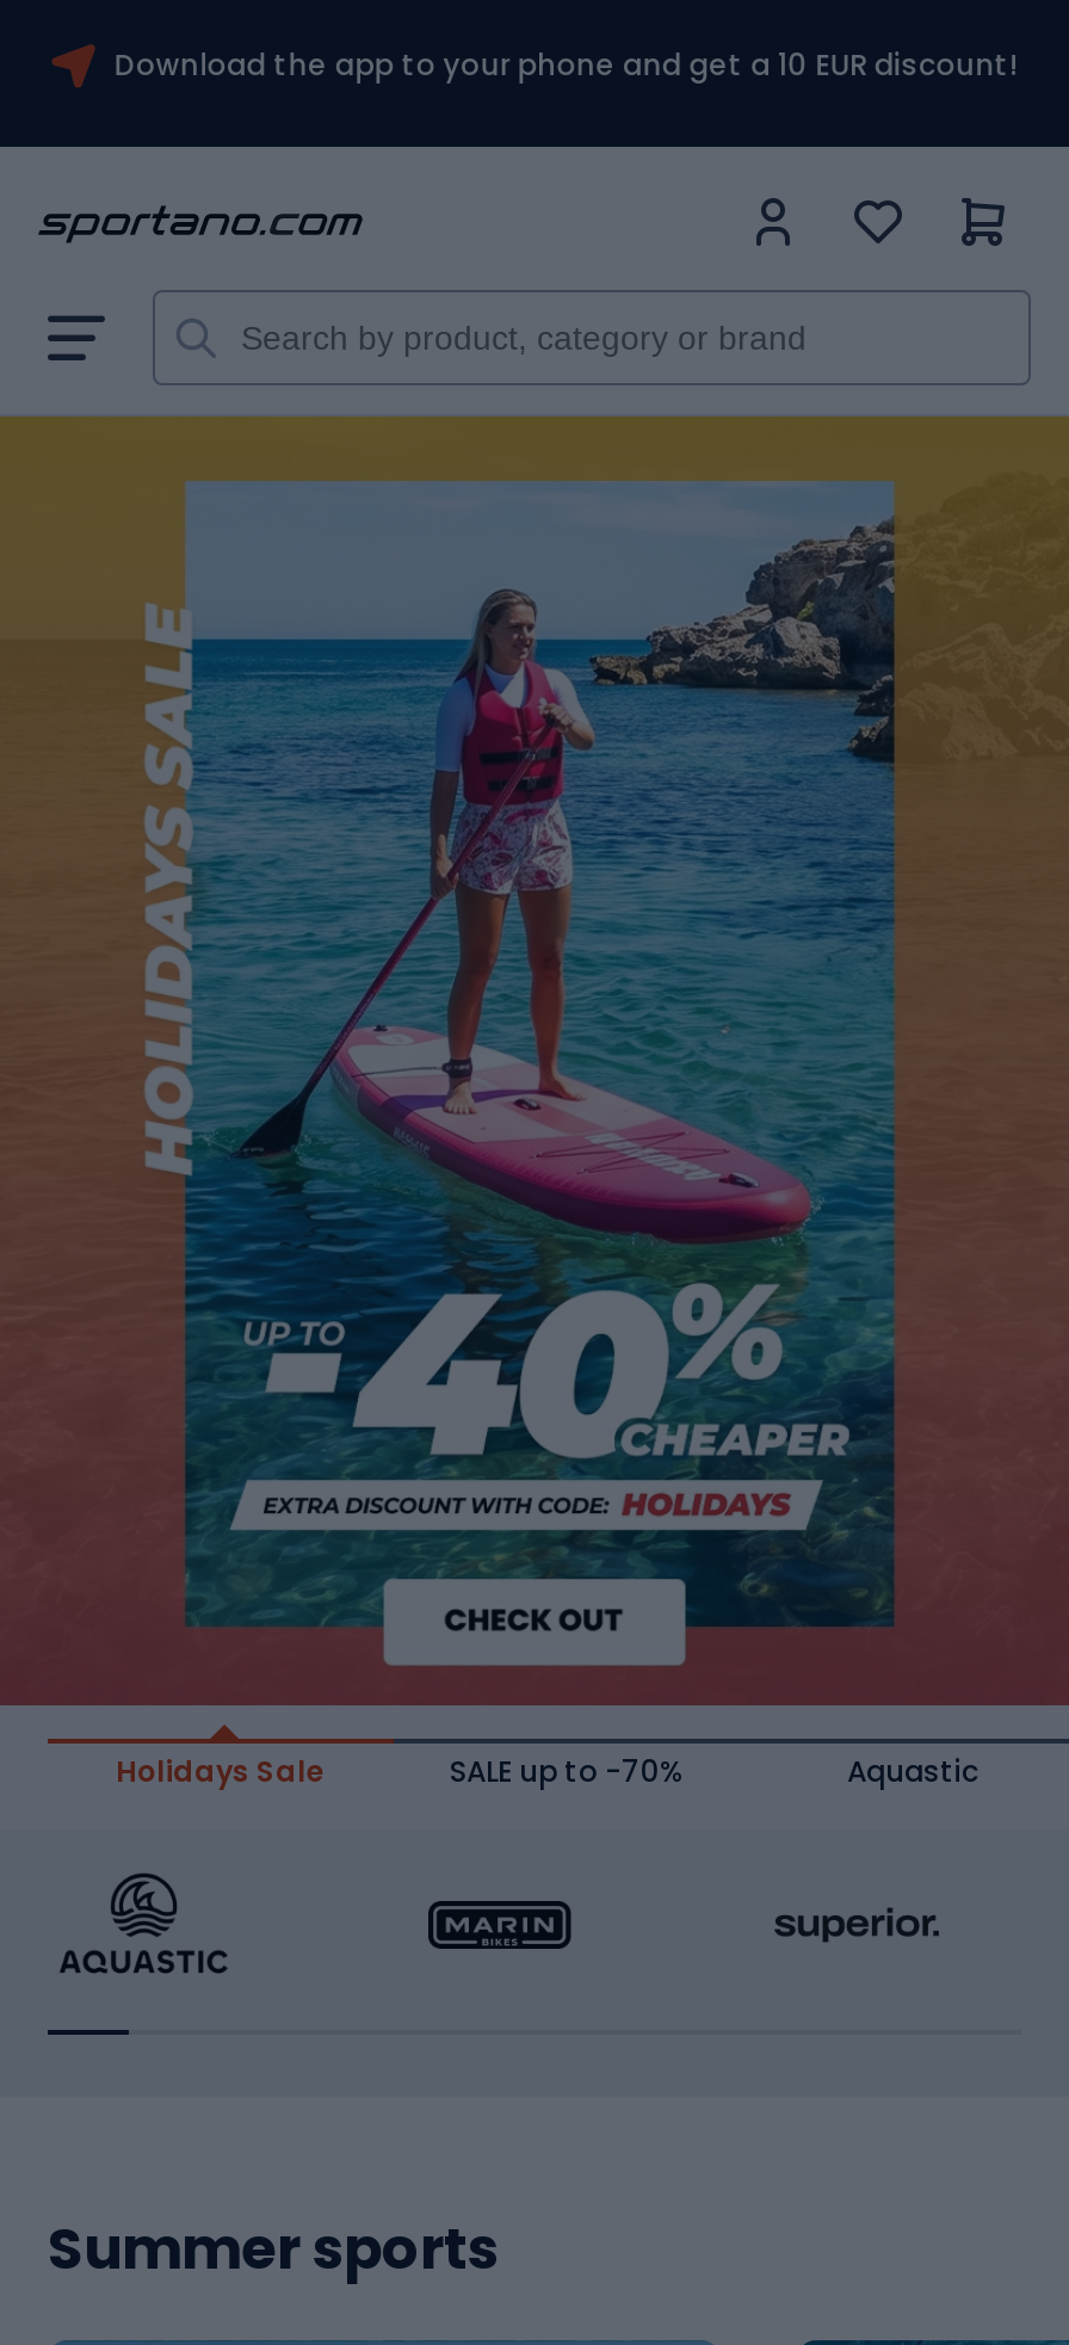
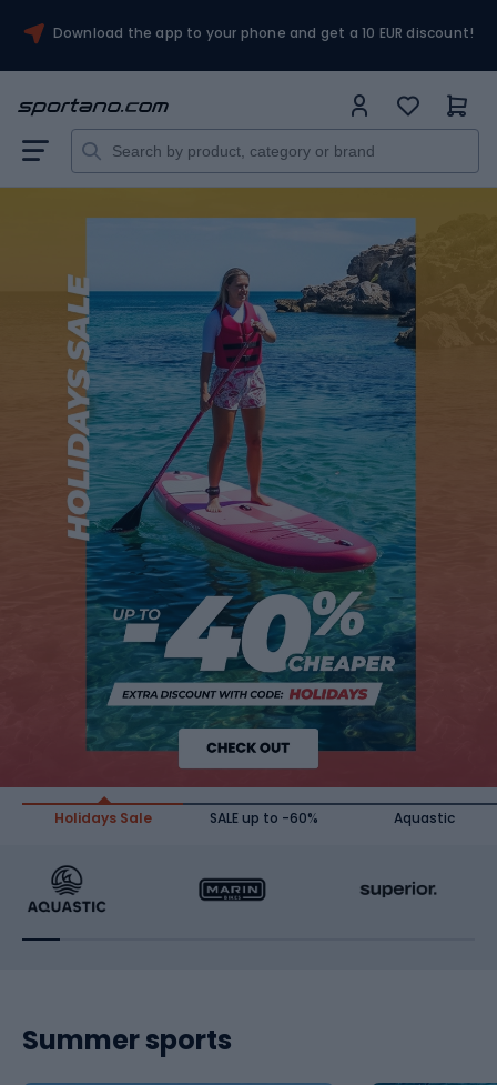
[450,1751,684,1791] SALE up to -70% -> [209,808,318,827] SALE up to -60%

